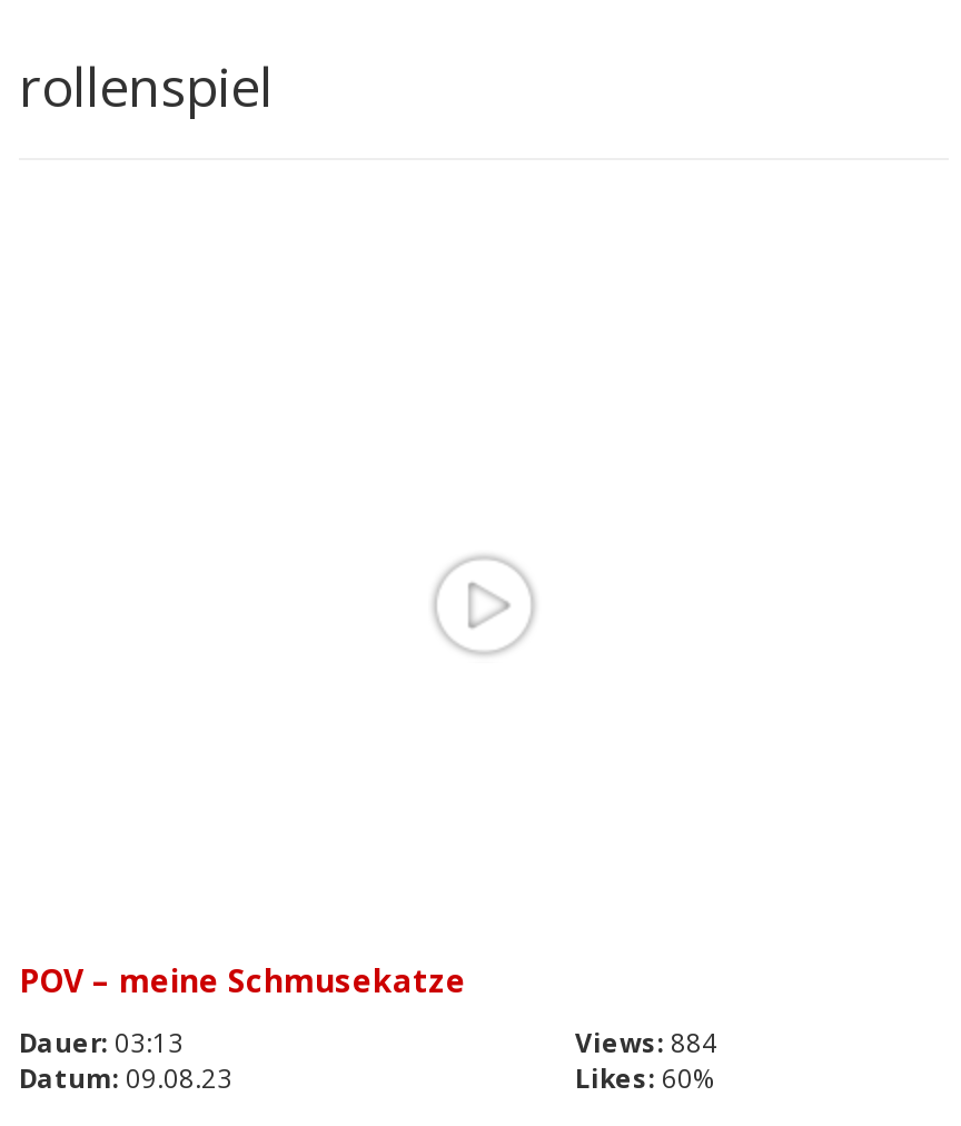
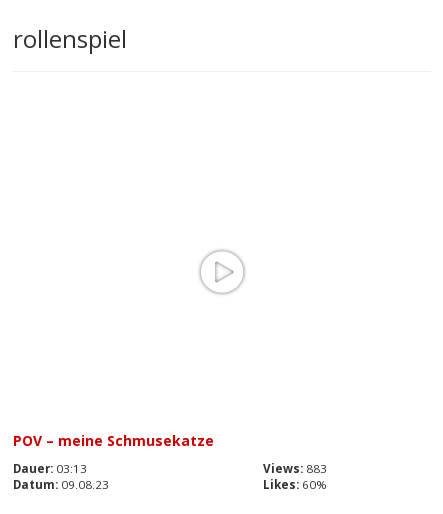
[575,1025,717,1059] Views: 884 -> [263,461,327,476] Views: 883

